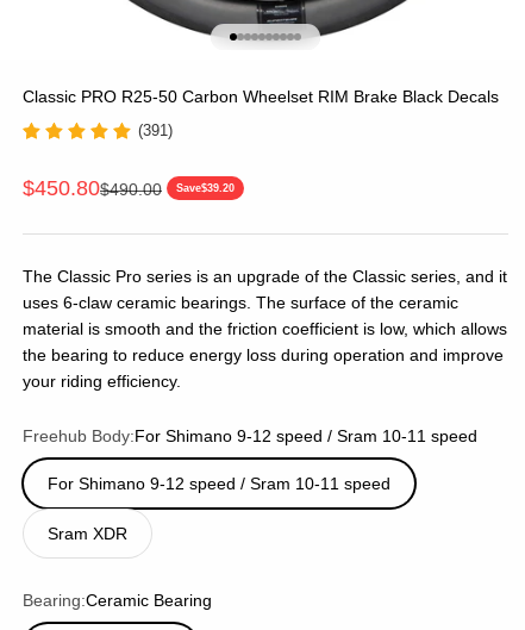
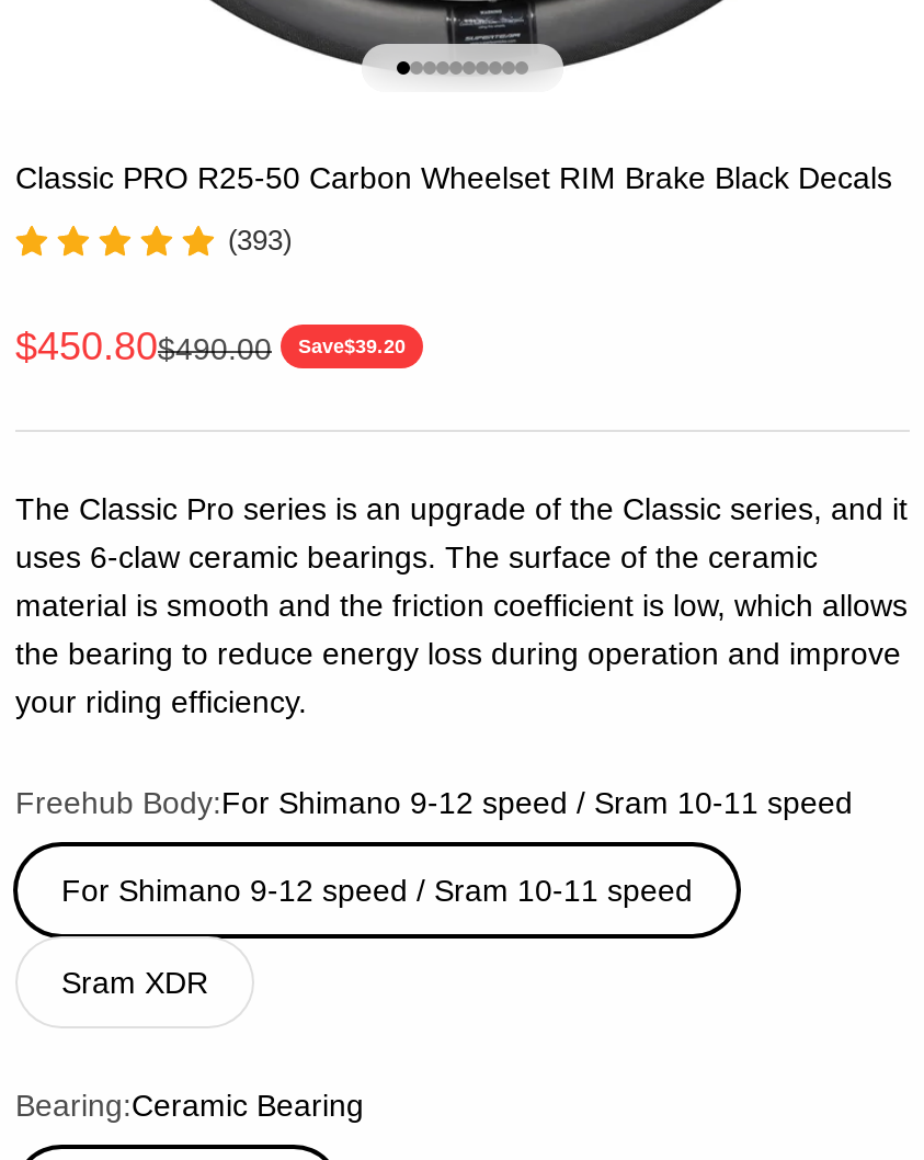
[138,122,173,140] (391) -> [228,224,292,257] (393)

